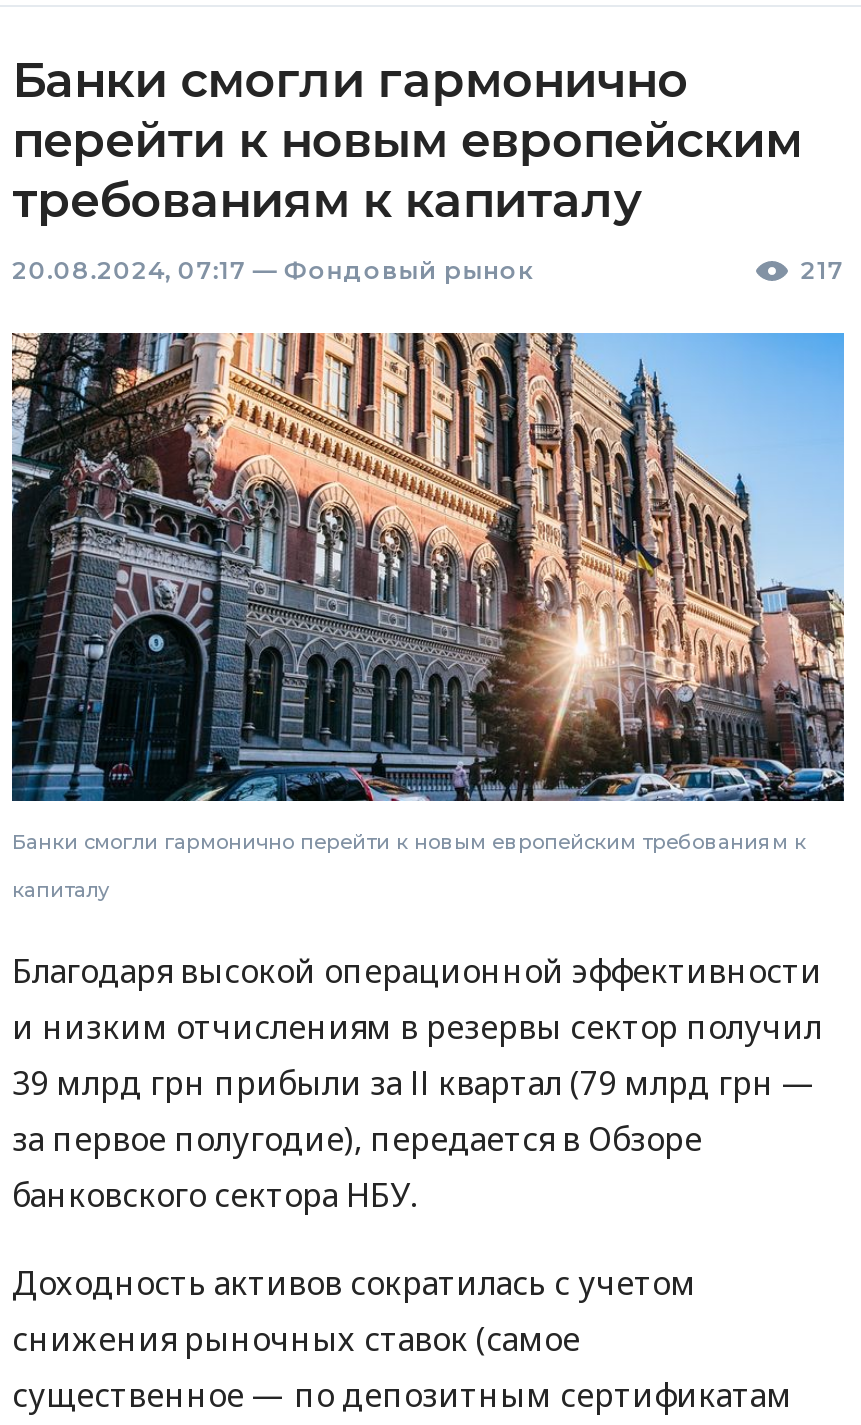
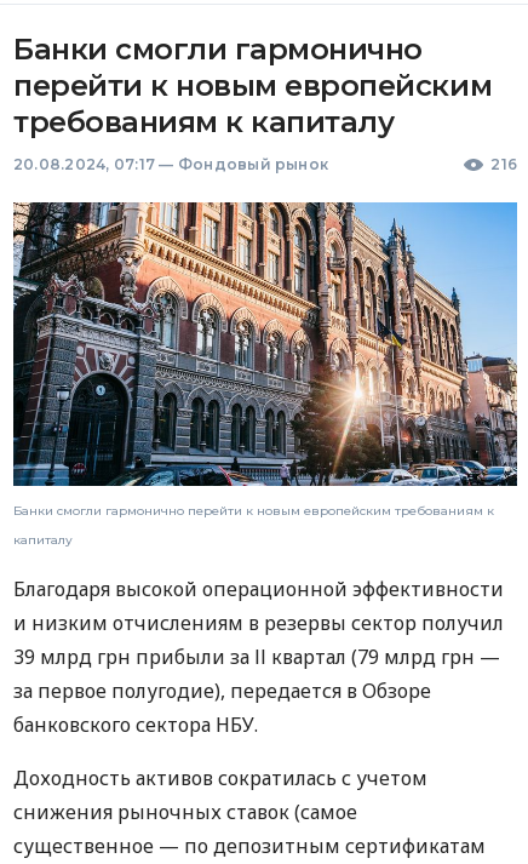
[801,255,844,285] 217 -> [491,155,517,173] 216

